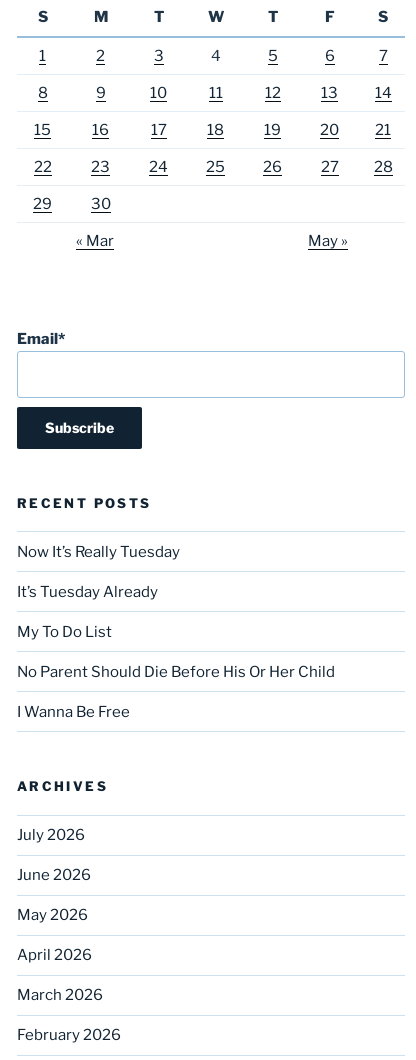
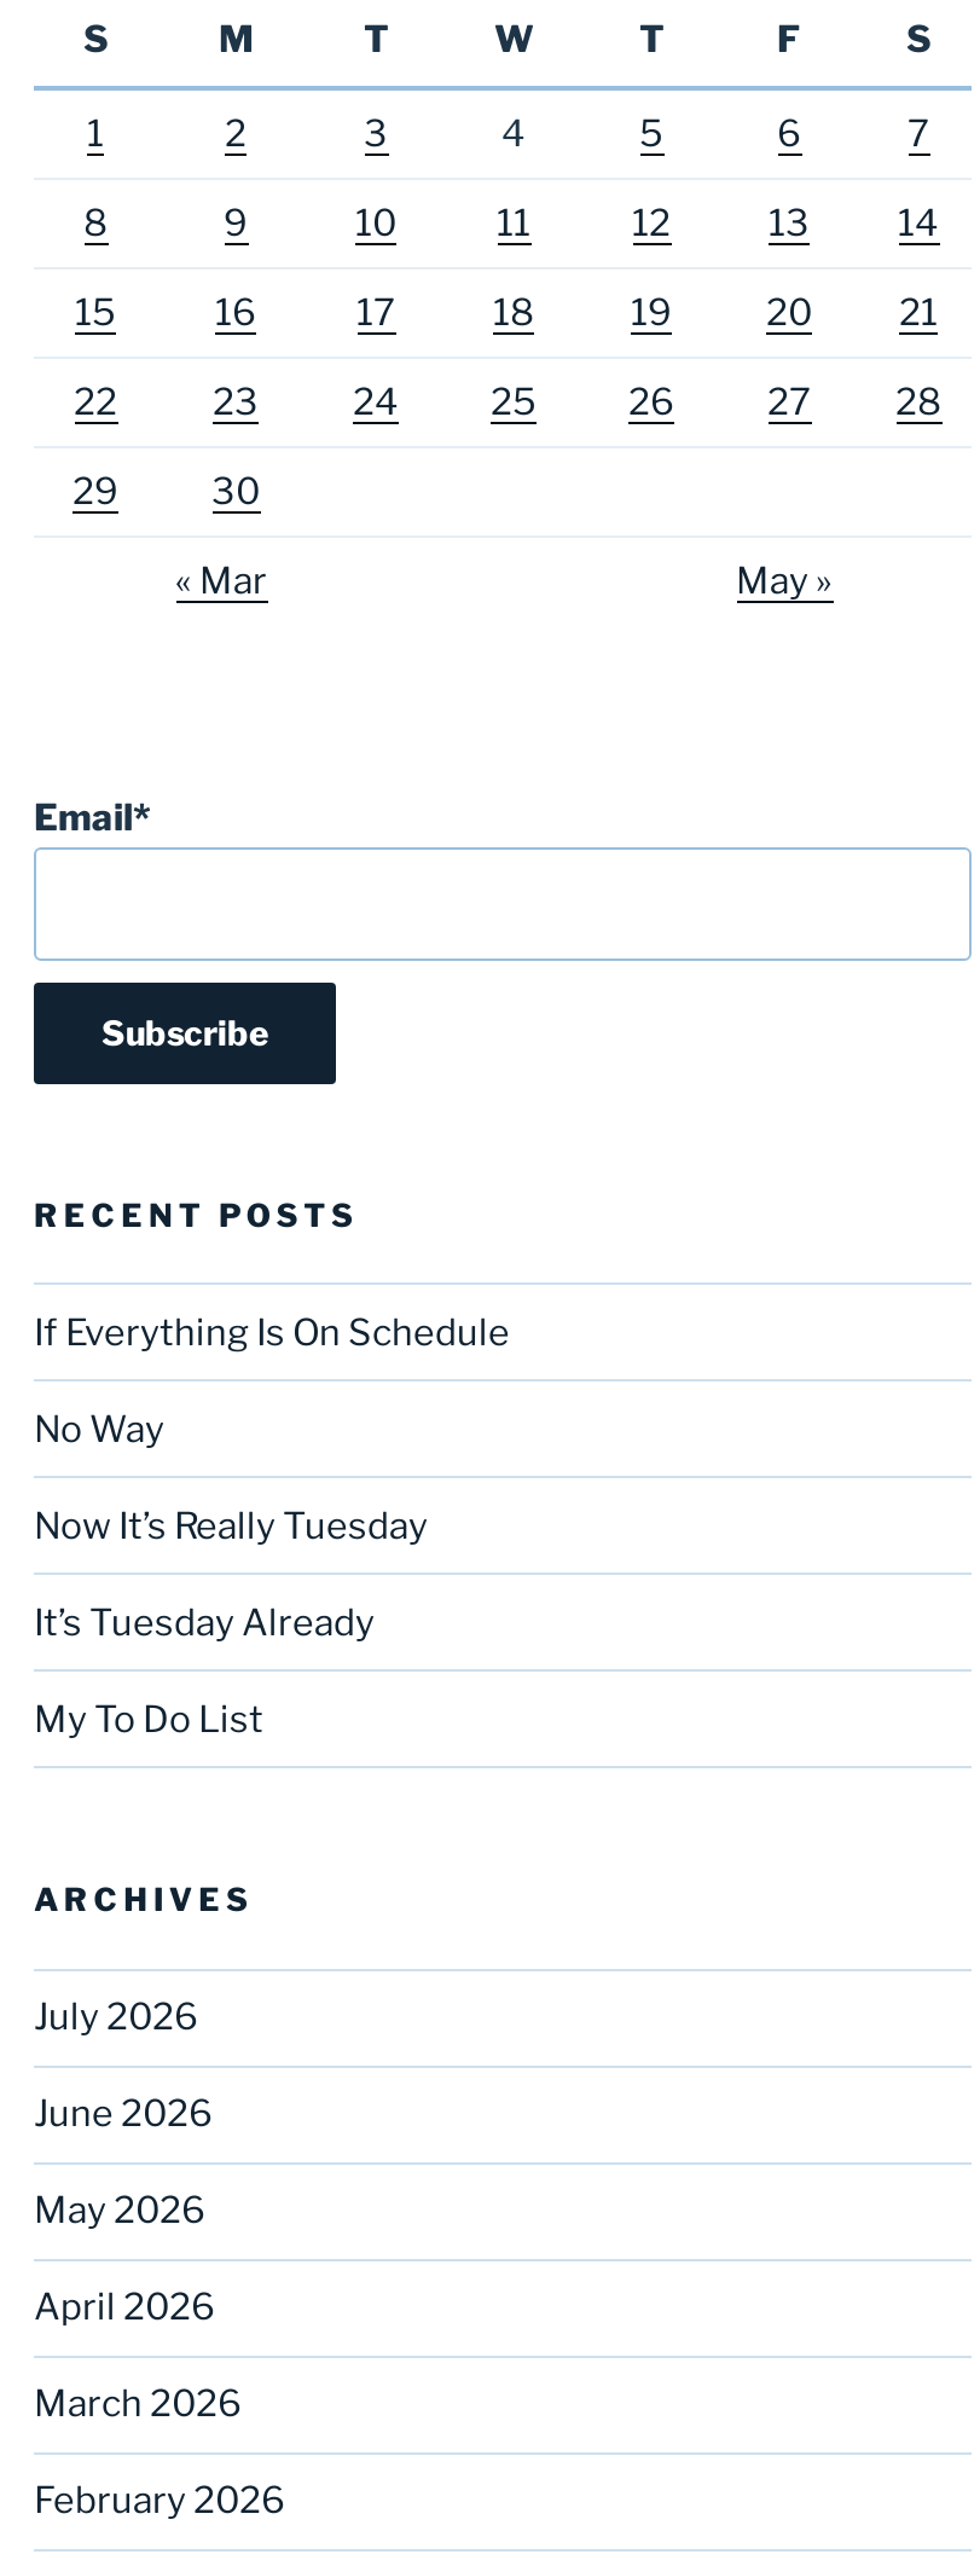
none -> [34,1311,510,1451] If Everything Is On Schedule | No Way
moved [17,543,180,641] -> [34,1504,428,1741]: Now It’s Really Tuesday | It’s Tuesday Already | My To Do List
[17,663,335,721] No Parent Should Die Before His Or Her Child | I Wanna Be Free -> none

